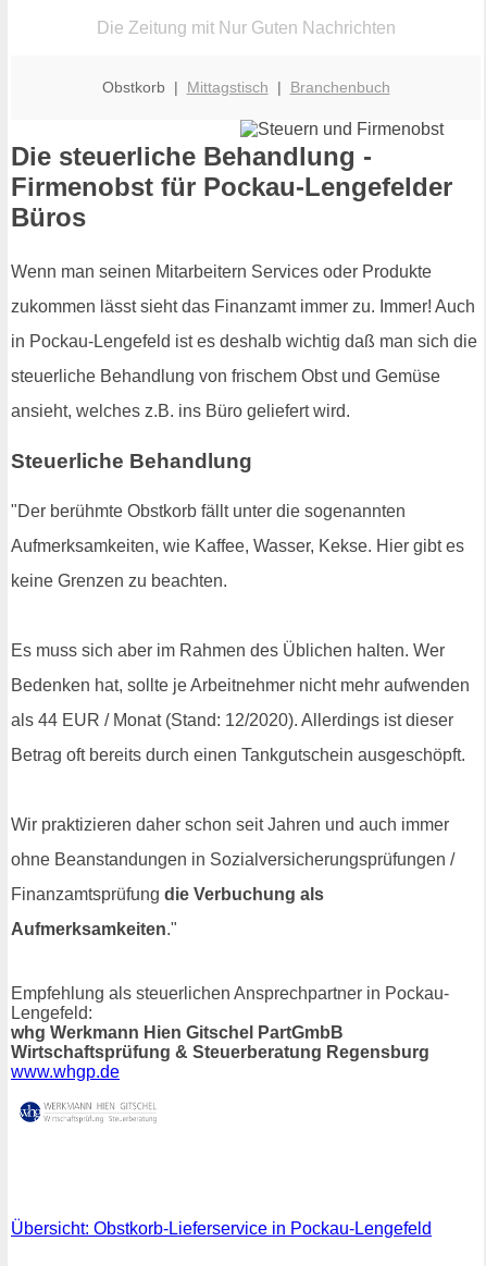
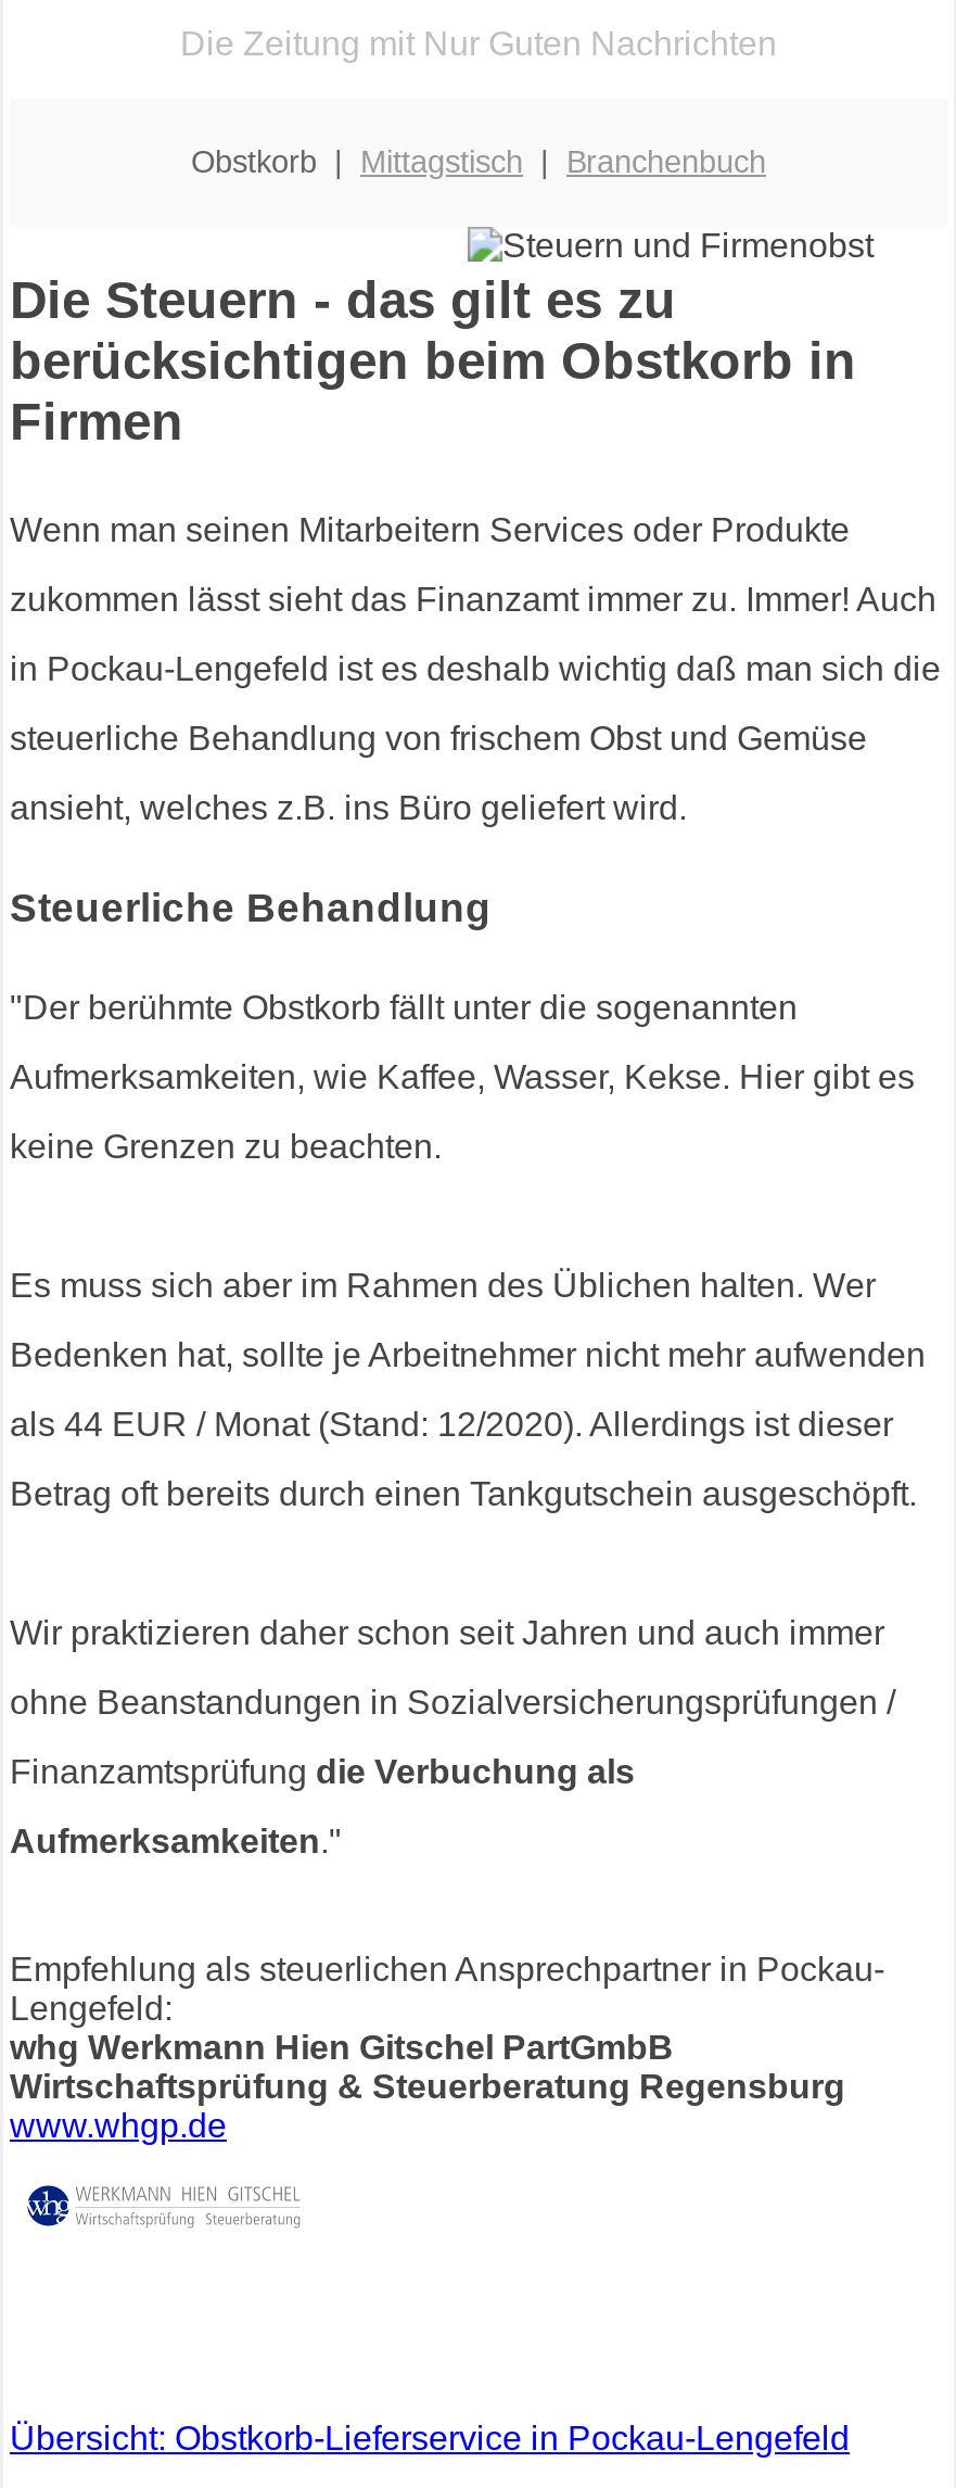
[11,142,452,232] Die steuerliche Behandlung - | Firmenobst für Pockau-Lengefelder | Büros -> [10,271,856,451] Die Steuern - das gilt es zu | berücksichtigen beim Obstkorb in | Firmen

